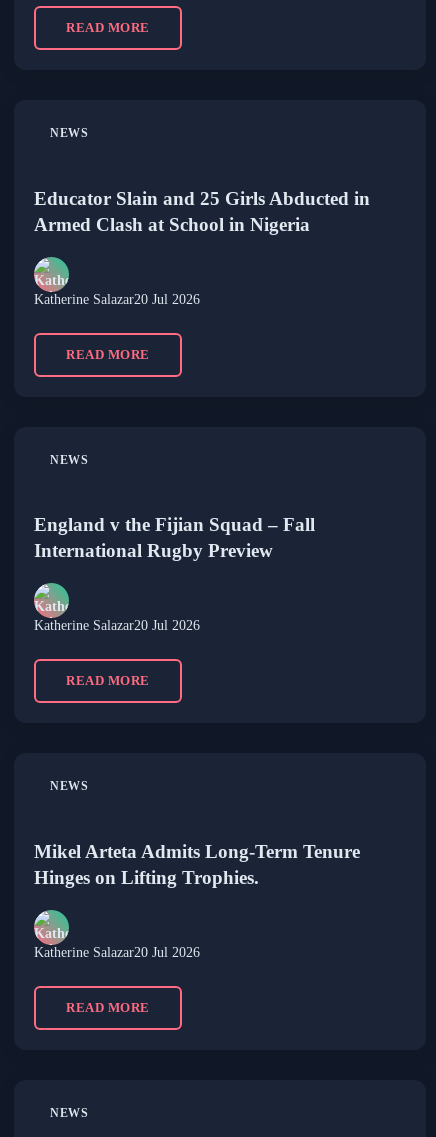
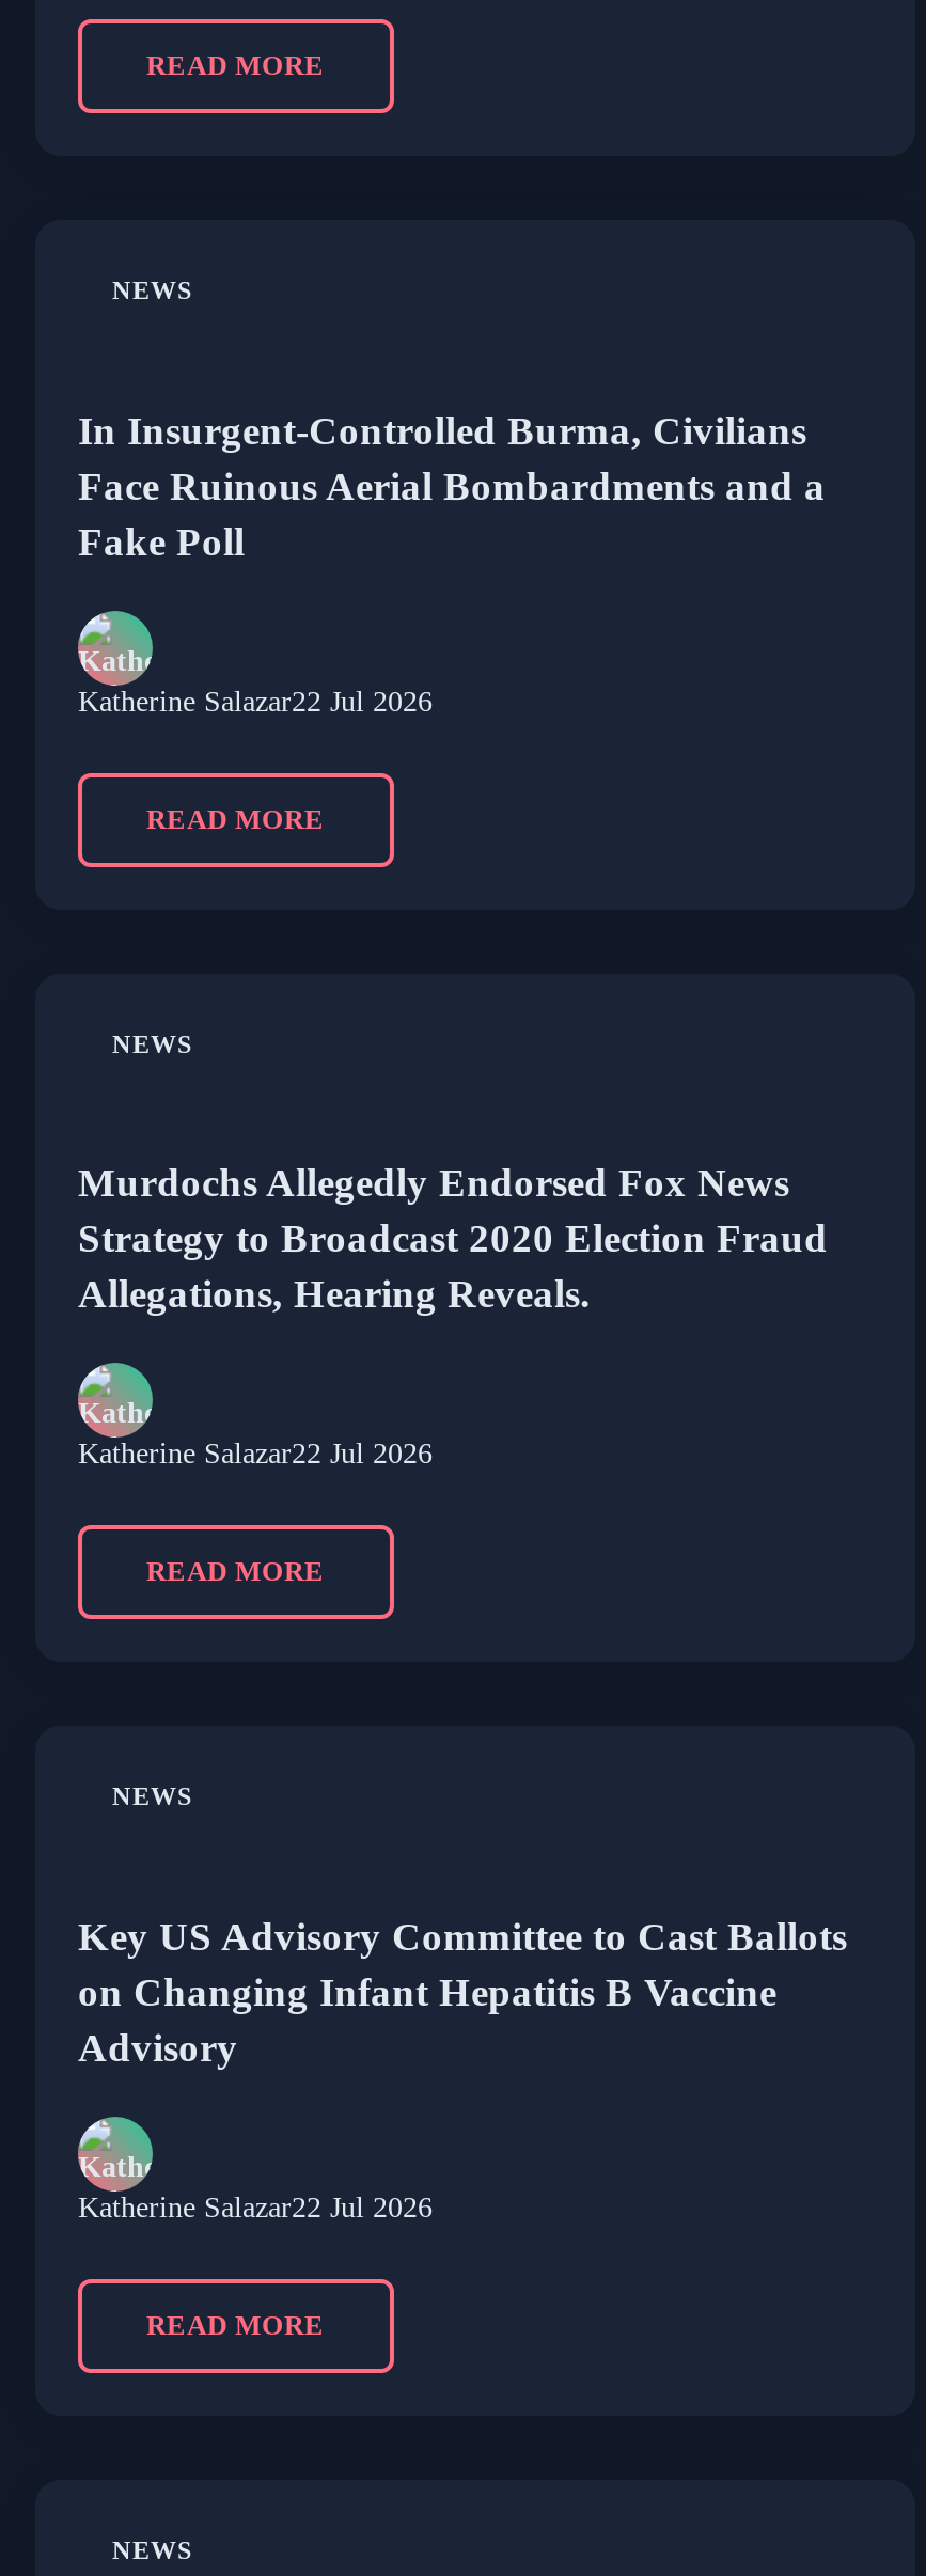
[34,188,370,235] Educator Slain and 25 Girls Abducted in | Armed Clash at School in Nigeria -> [78,408,826,564] In Insurgent-Controlled Burma, Civilians | Face Ruinous Aerial Bombardments and a | Fake Poll
[34,292,200,307] Katherine Salazar20 Jul 2026 -> [78,685,433,717] Katherine Salazar22 Jul 2026
[34,514,315,561] England v the Fijian Squad – Fall | International Rugby Preview -> [78,1161,828,1317] Murdochs Allegedly Endorsed Fox News | Strategy to Broadcast 2020 Election Fraud | Allegations, Hearing Reveals.
[34,618,200,633] Katherine Salazar20 Jul 2026 -> [78,1438,433,1470] Katherine Salazar22 Jul 2026
[34,841,360,888] Mikel Arteta Admits Long-Term Tenure | Hinges on Lifting Trophies. -> [78,1913,847,2069] Key US Advisory Committee to Cast Ballots | on Changing Infant Hepatitis B Vaccine | Advisory
[34,944,200,959] Katherine Salazar20 Jul 2026 -> [78,2190,433,2222] Katherine Salazar22 Jul 2026

